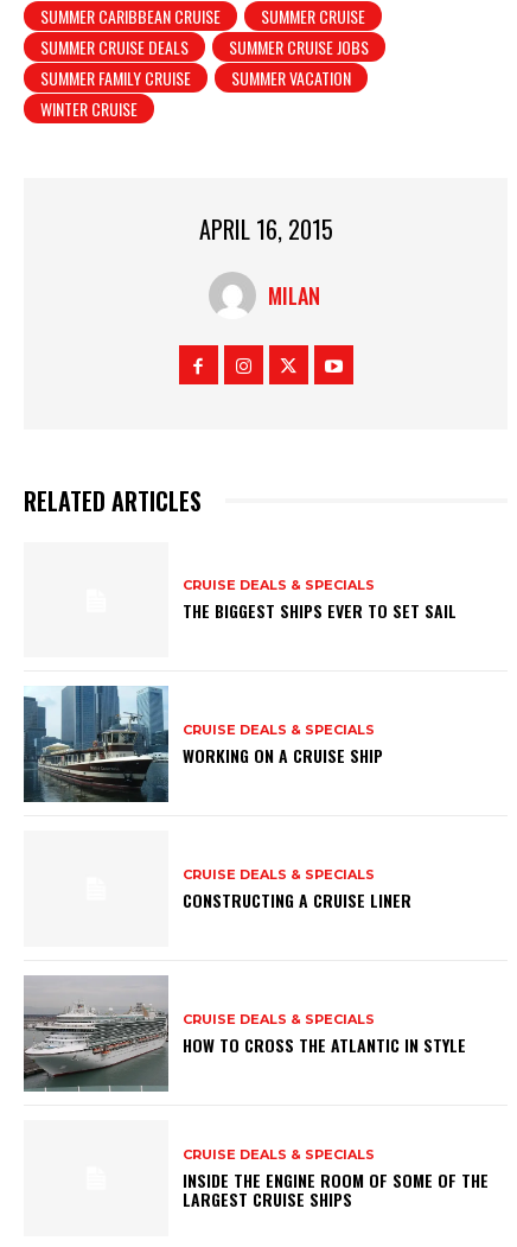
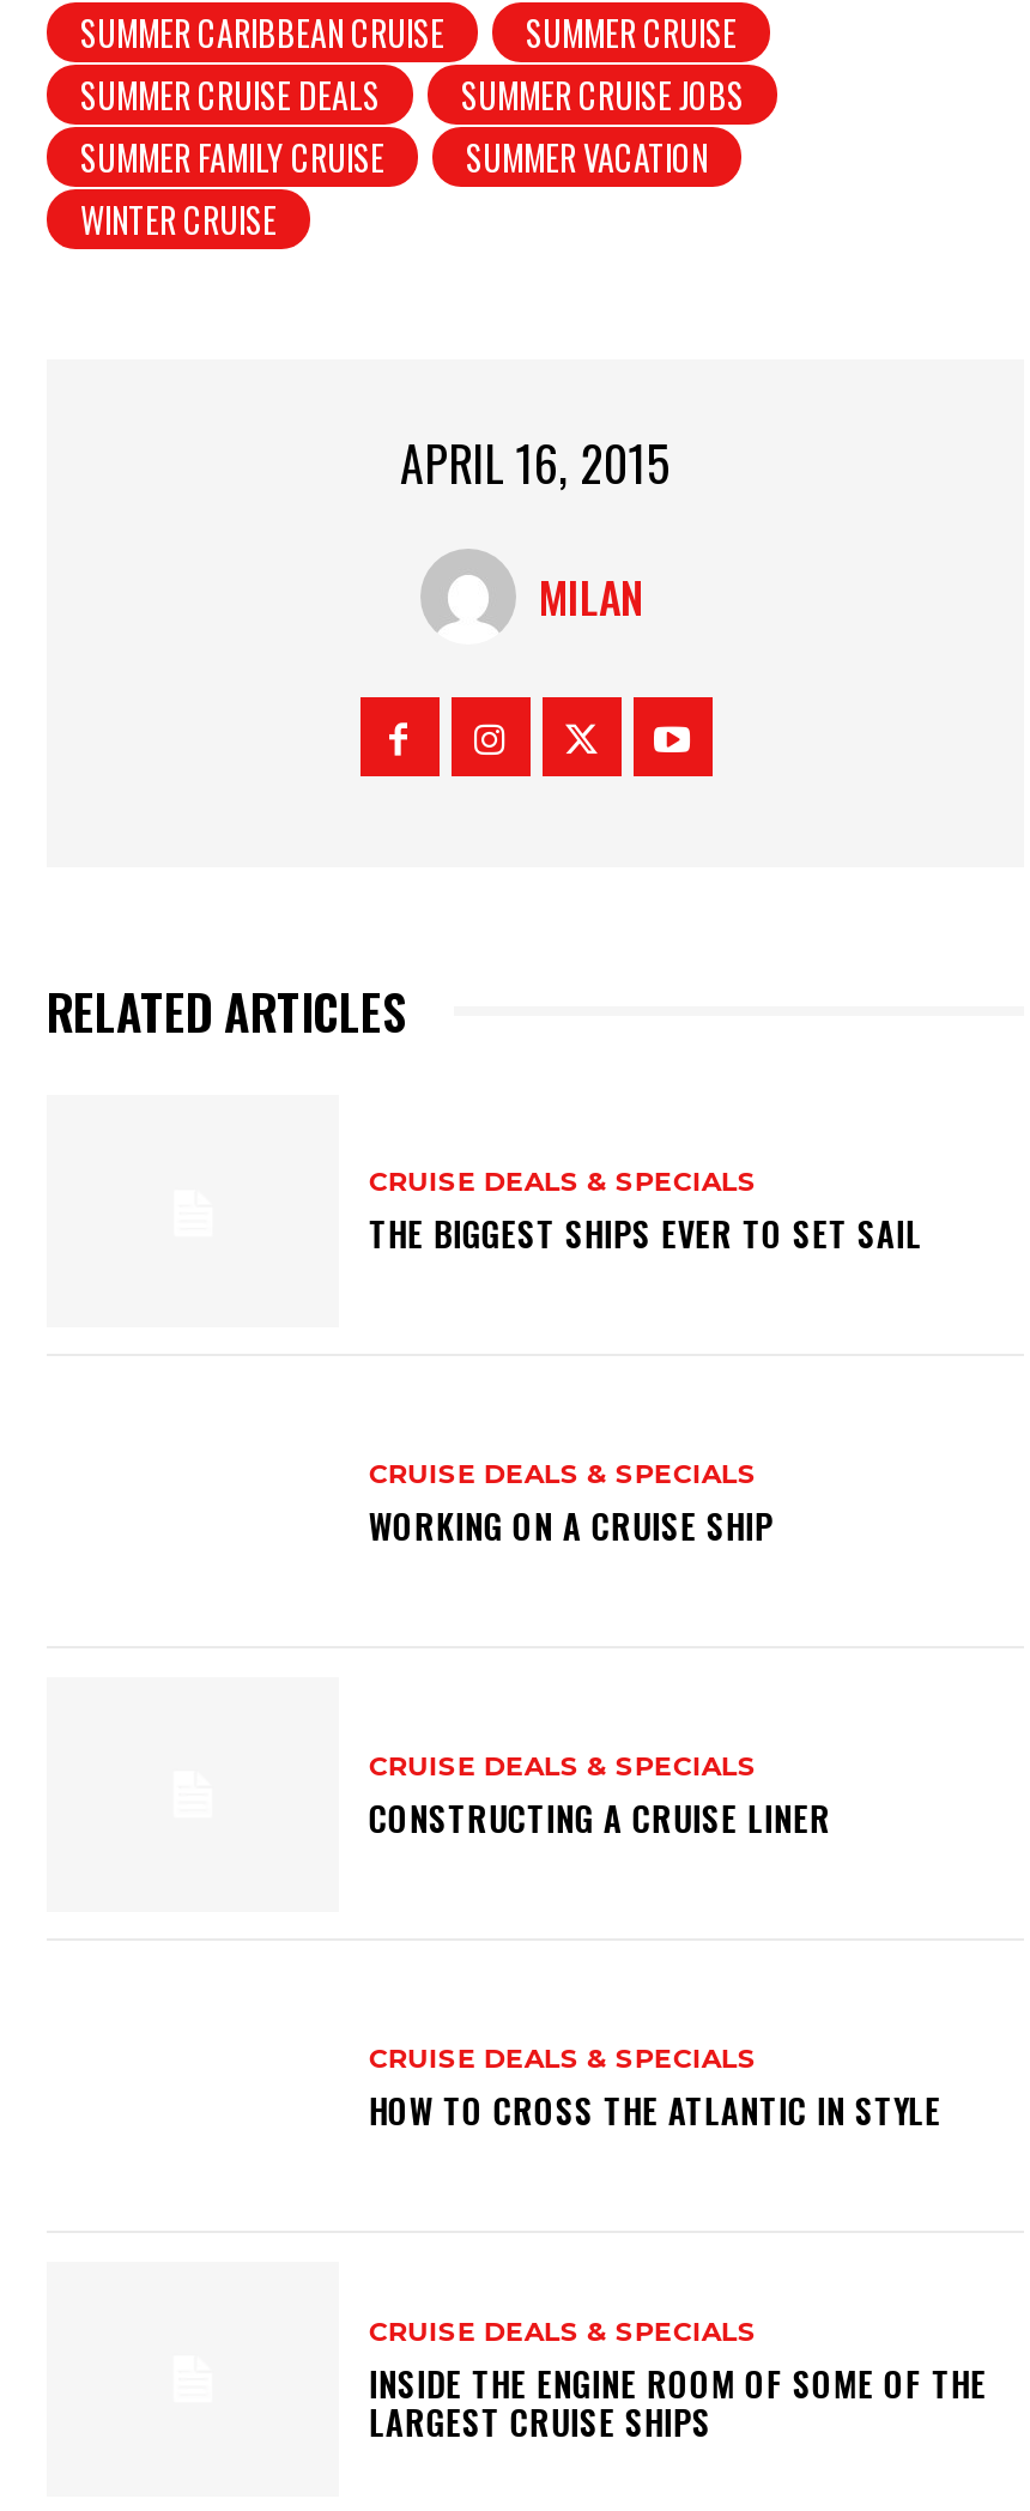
[23,685,170,803] [image] -> none
[23,975,170,1093] [image] -> none

